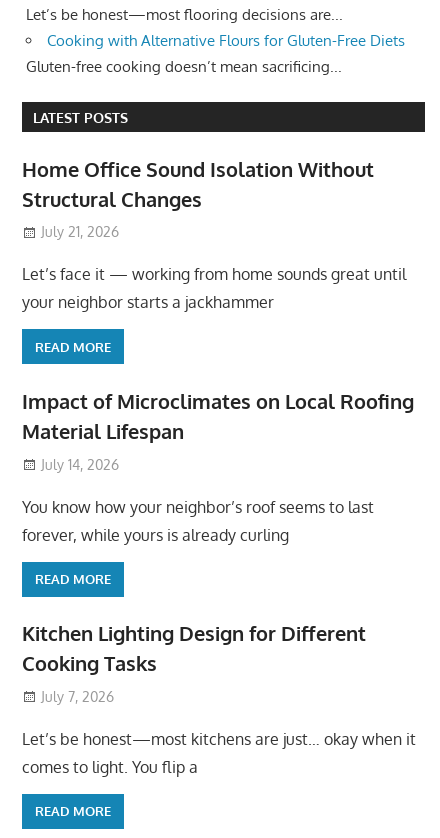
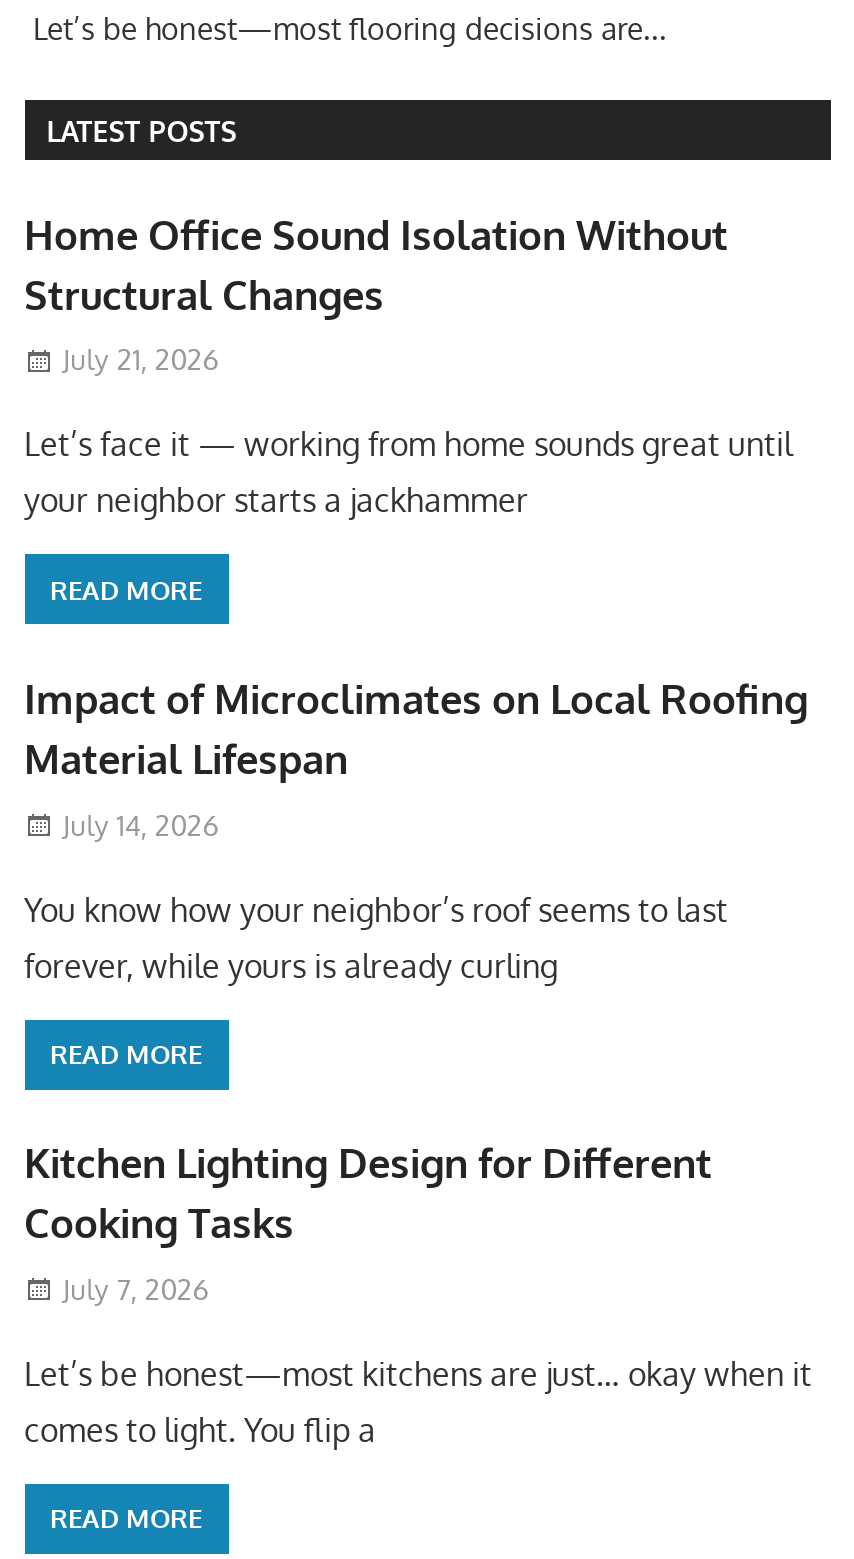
[26,31,405,76] Cooking with Alternative Flours for Gluten-Free Diets | Gluten-free cooking doesn’t mean sacrificing... -> none

